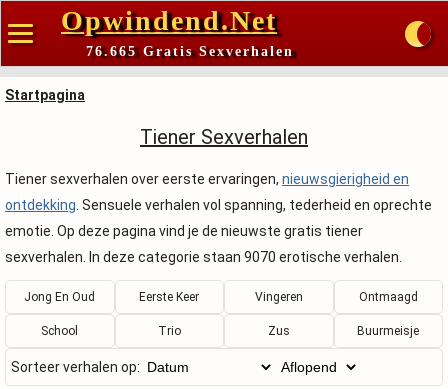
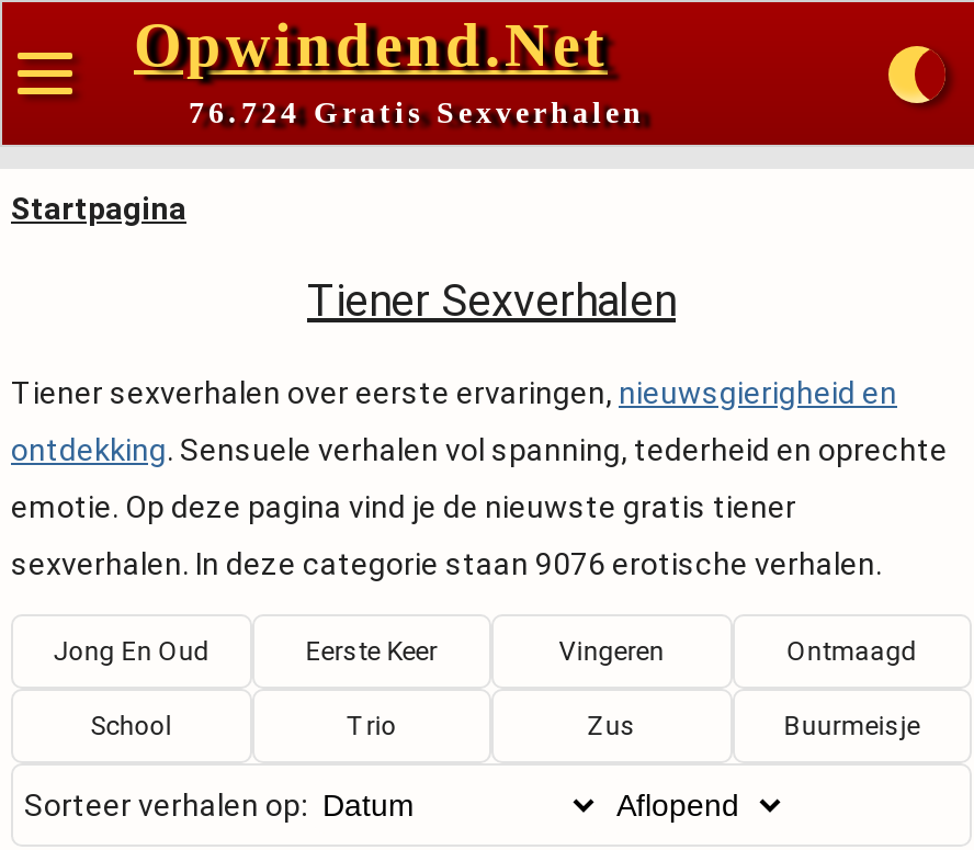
[86,43,294,58] 76.665 Gratis Sexverhalen -> [189,95,645,128] 76.724 Gratis Sexverhalen
[5,249,402,265] sexverhalen. In deze categorie staan 9070 erotische verhalen. -> [11,546,882,581] sexverhalen. In deze categorie staan 9076 erotische verhalen.

